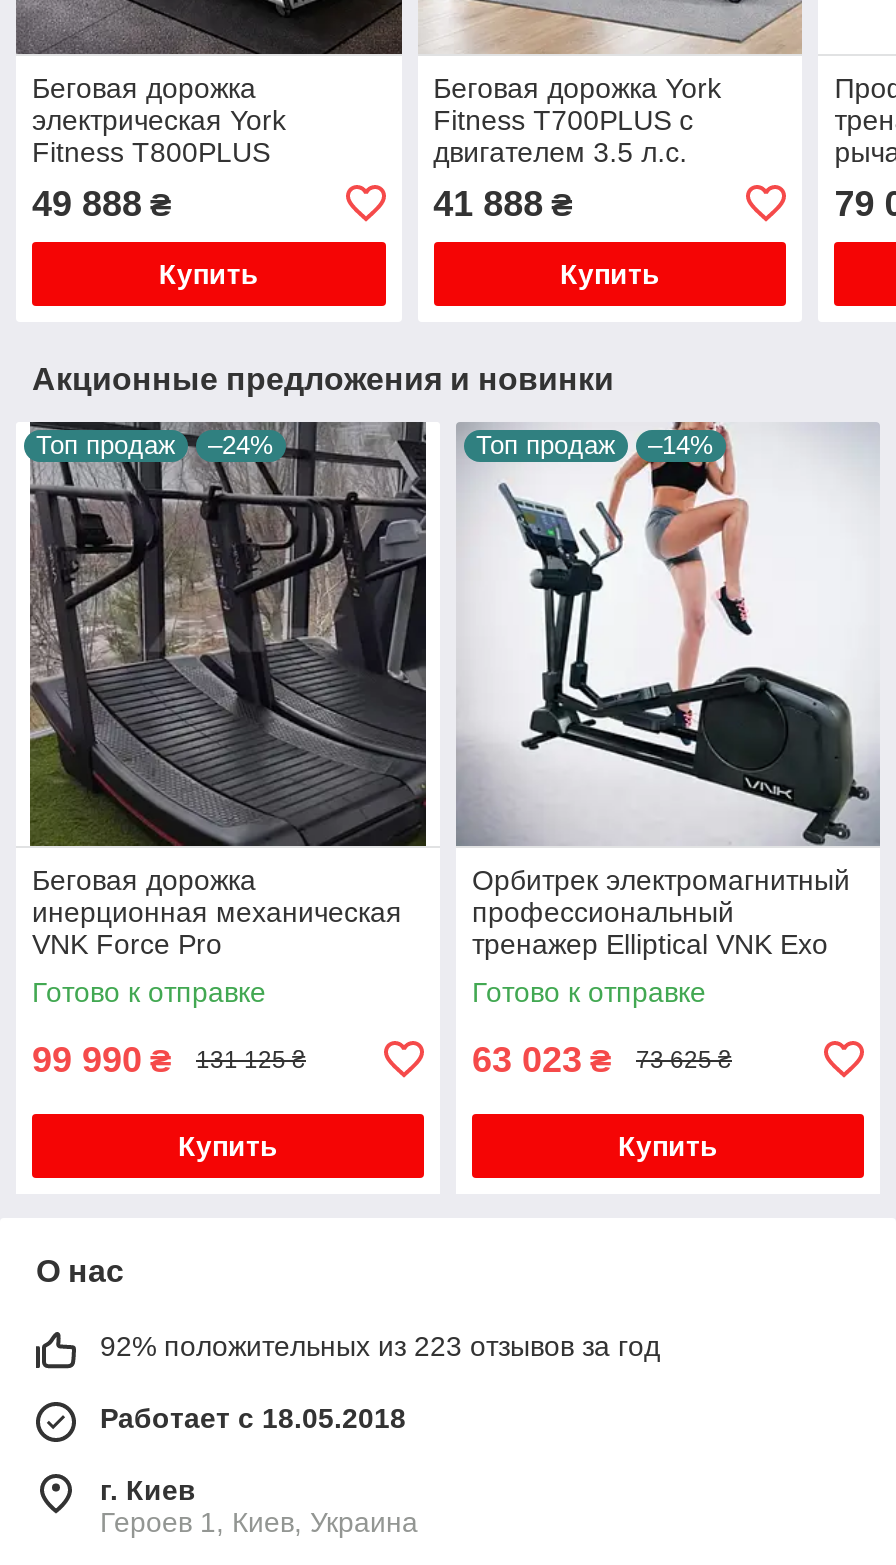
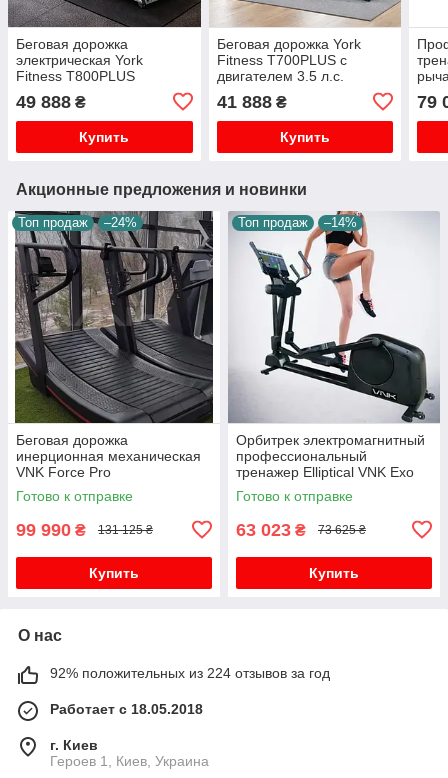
[100,1330,660,1362] 92% положительных из 223 отзывов за год -> [50,665,330,681] 92% положительных из 224 отзывов за год

